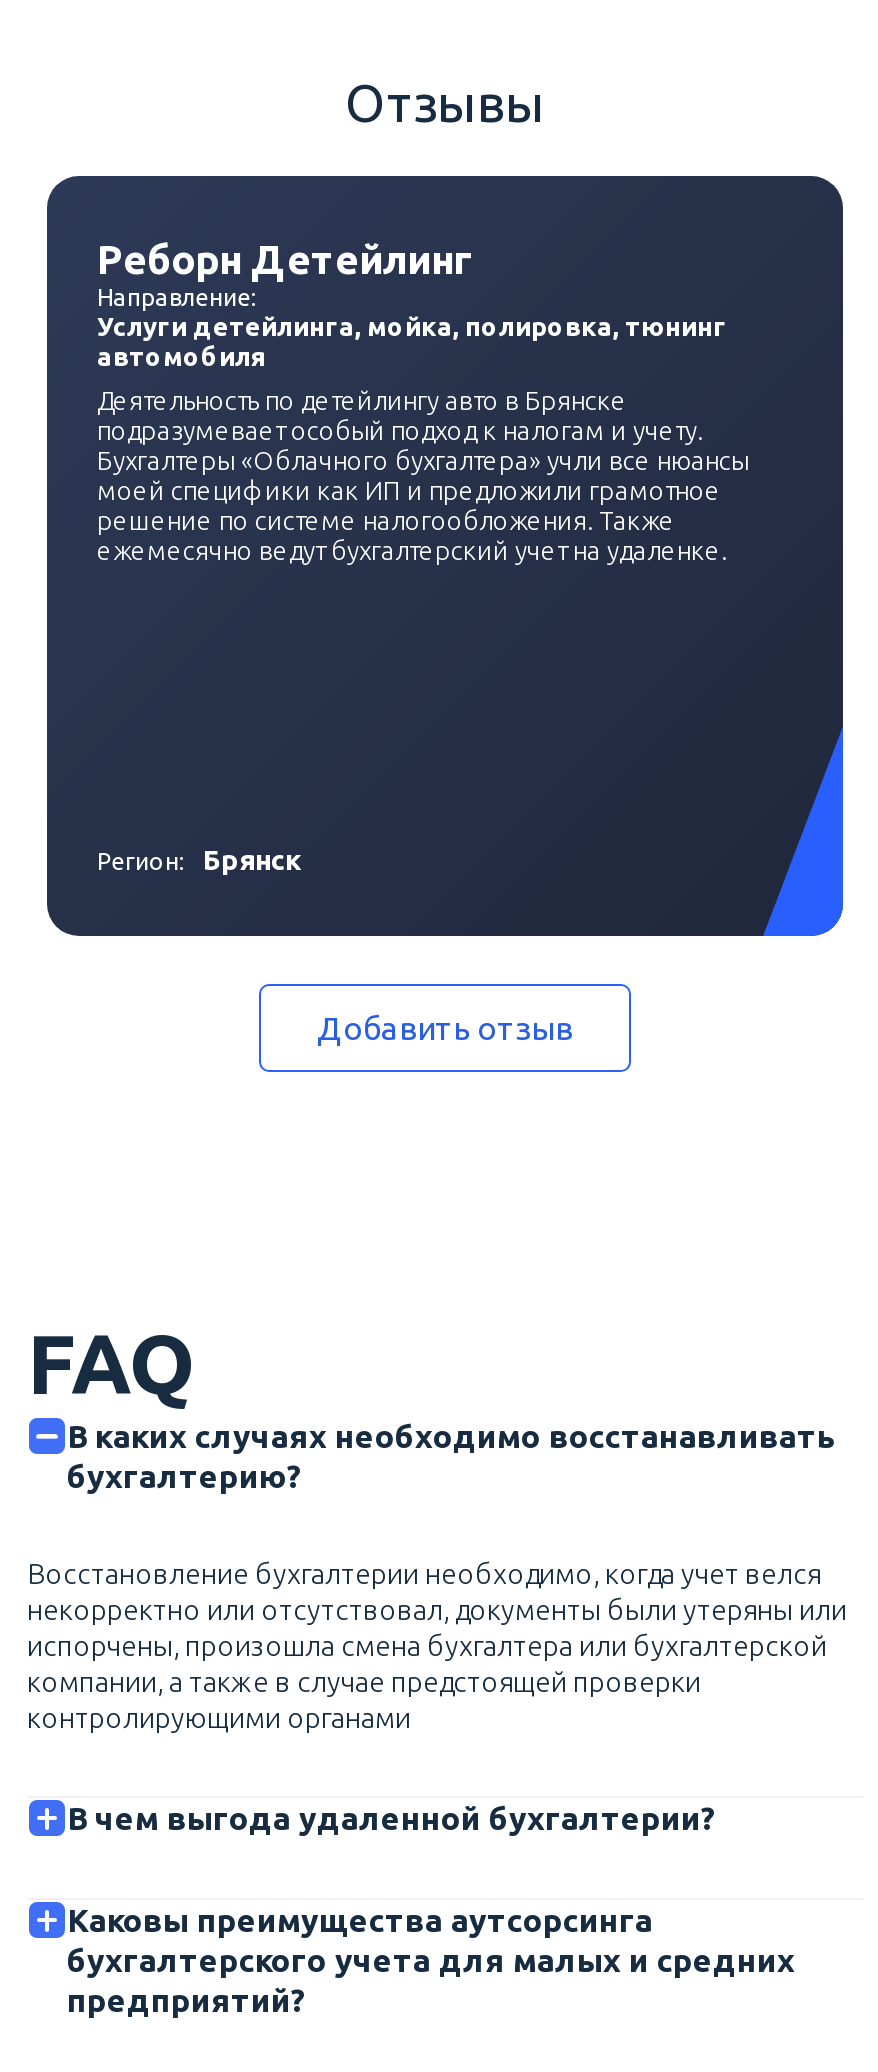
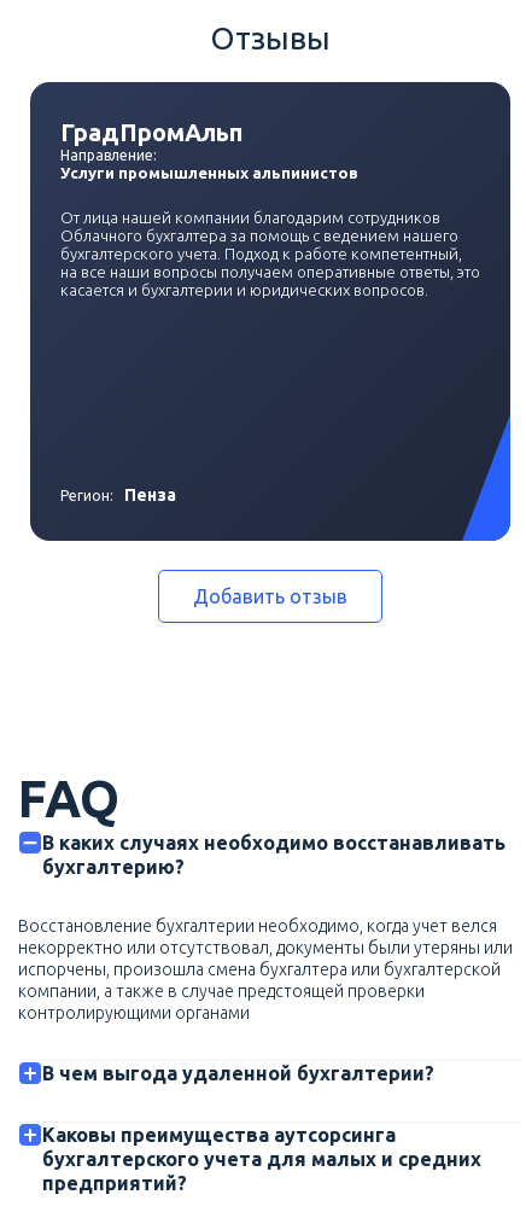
[97,236,471,282] Реборн Детейлинг -> [60,119,242,146] ГрадПромАльп
[97,312,727,370] Услуги детейлинга, мойка, полировка, тюнинг | автомобиля -> [60,164,358,181] Услуги промышленных альпинистов
[97,386,749,564] Деятельность по детейлингу авто в Брянске | подразумевает особый подход к налогам и учету. | Бухгалтеры «Облачного бухгалтера» учли все нюансы | моей специфики как ИП и предложили грамотное | решение по системе налогообложения. Также | ежемесячно ведут бухгалтерский учет на удаленке. -> [60,209,480,298] От лица нашей компании благодарим сотрудников | Облачного бухгалтера за помощь с ведением нашего | бухгалтерского учета. Подход к работе компетентный, | на все наши вопросы получаем оперативные ответы, это | касается и бухгалтерии и юридических вопросов.
[97,844,301,876] Регион: Брянск -> [60,486,176,505] Регион: Пенза

